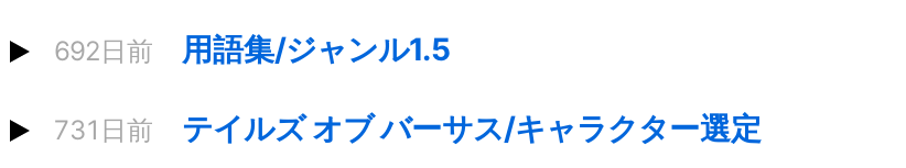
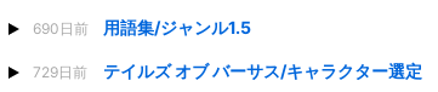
[54,29,451,67] 692日前 用語集/ジャンル1.5 -> [33,17,251,37] 690日前 用語集/ジャンル1.5
[54,109,762,146] 731日前 テイルズ オブ バーサス/キャラクター選定 -> [33,61,422,81] 729日前 テイルズ オブ バーサス/キャラクター選定

